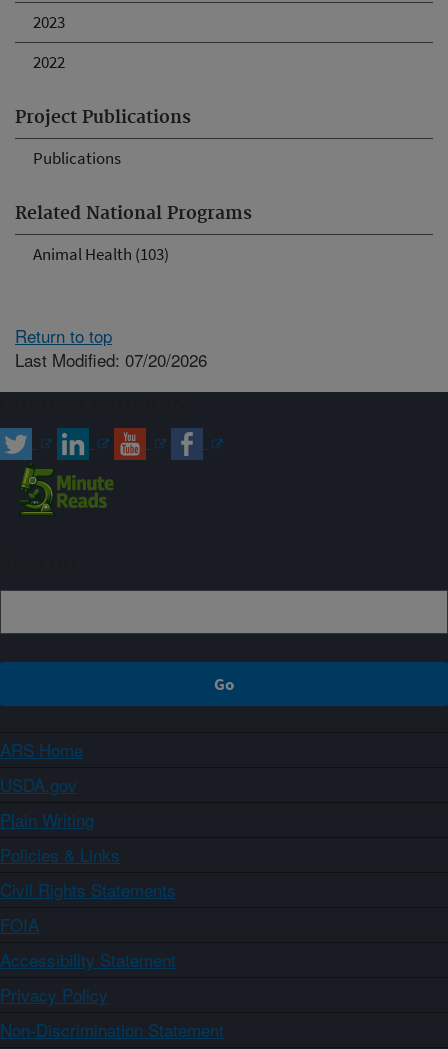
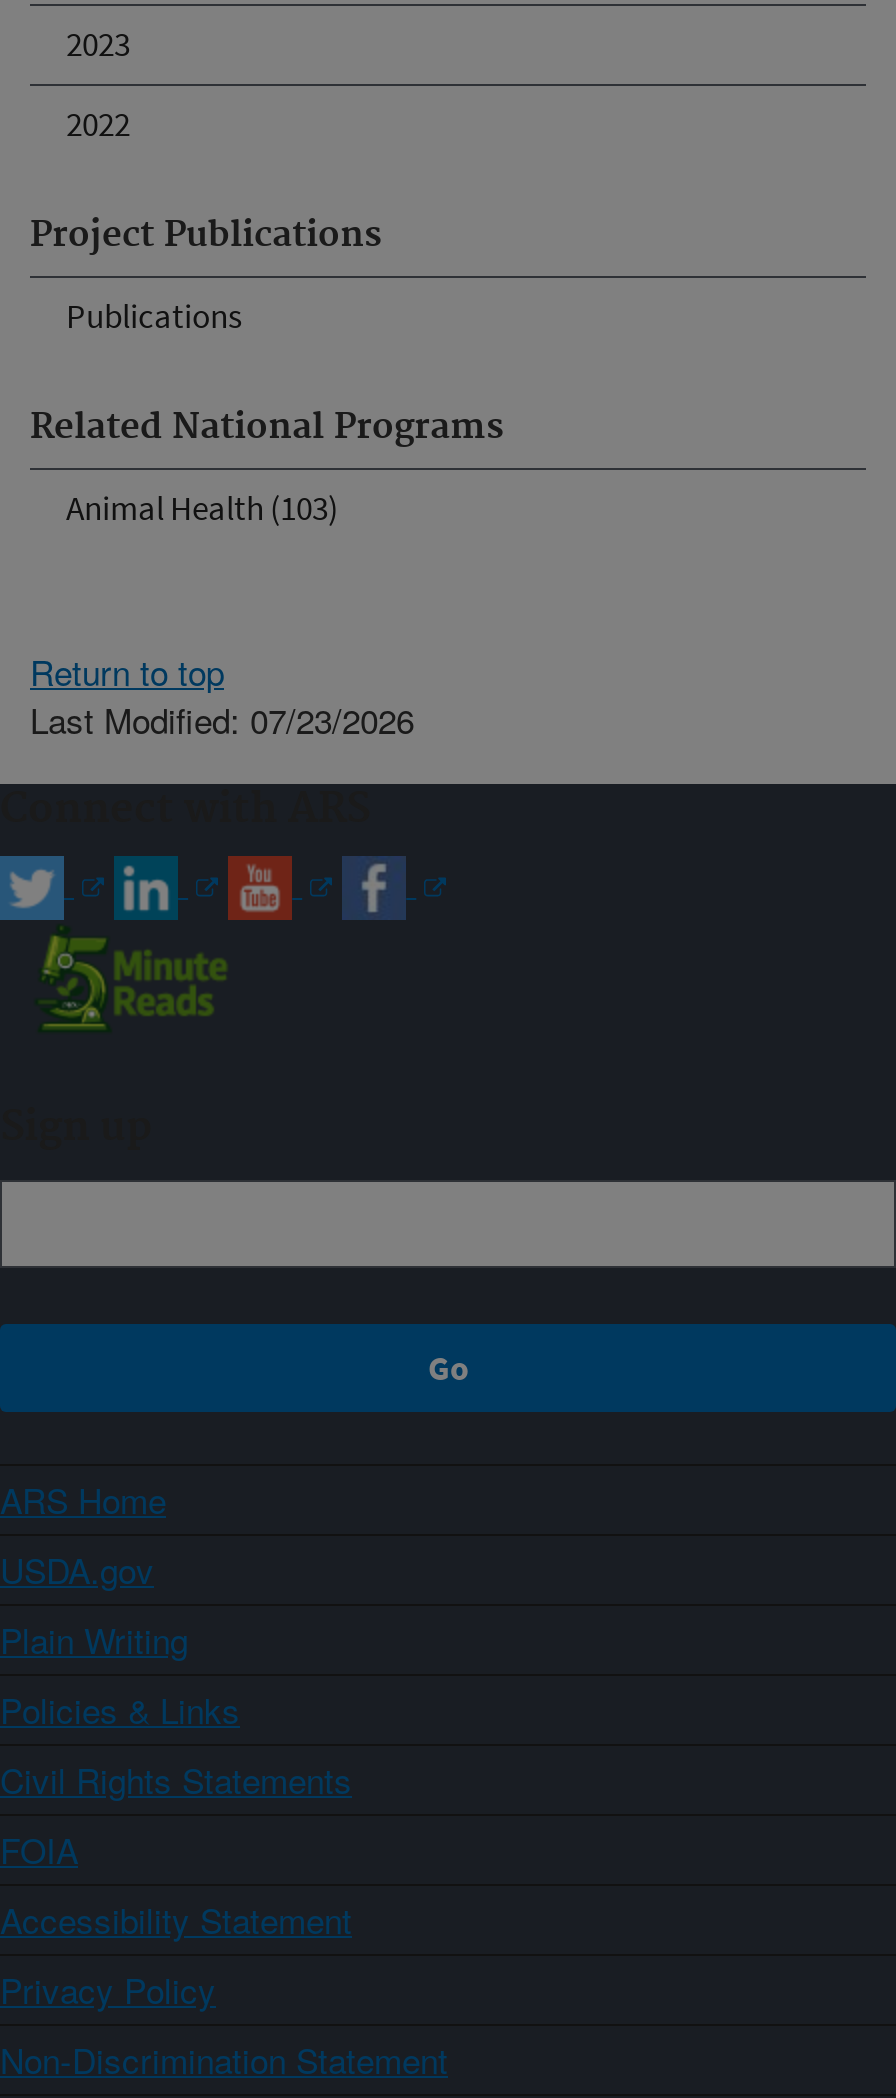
[15,346,207,371] Last Modified: 07/20/2026 -> [30,693,414,743] Last Modified: 07/23/2026

